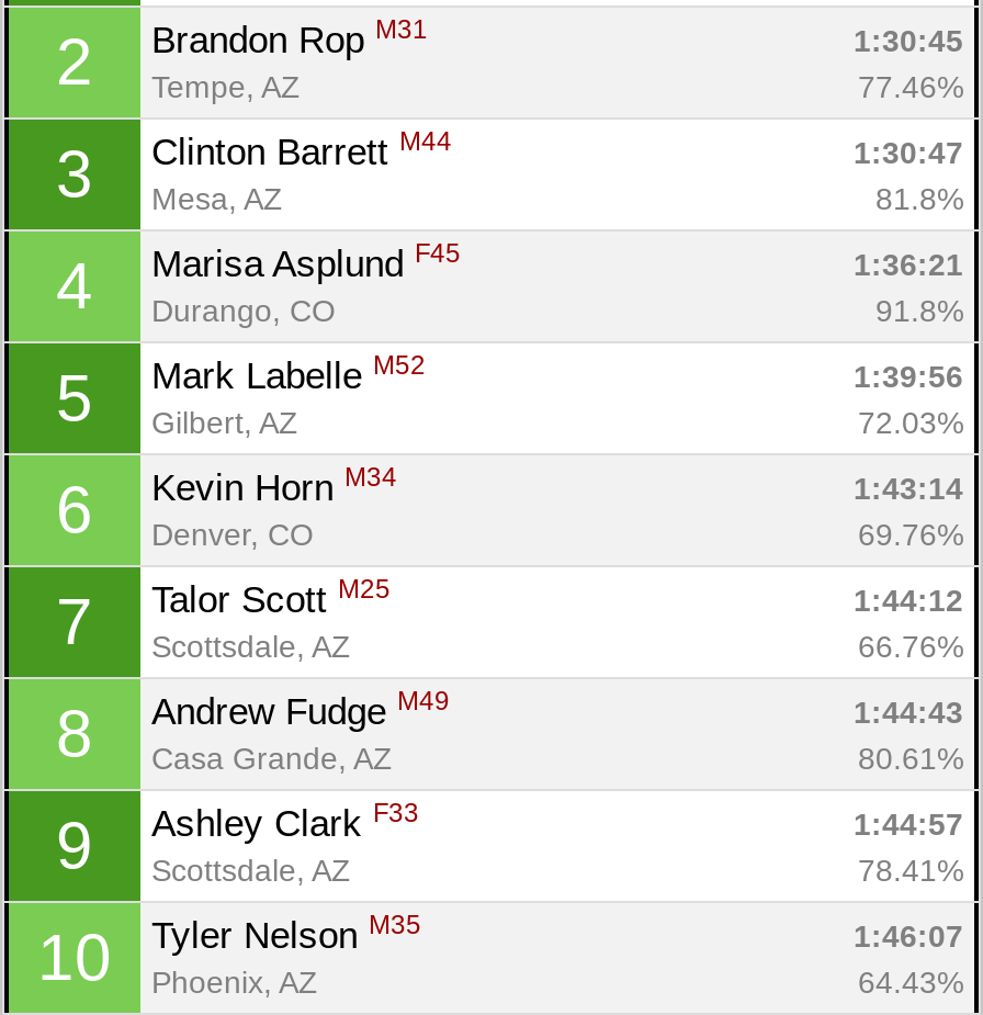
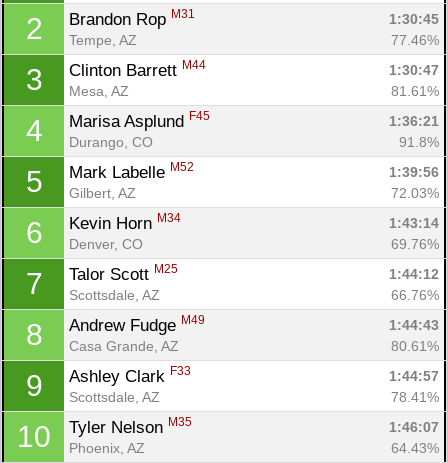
[875,181,963,216] 81.8% -> [391,83,439,99] 81.61%

